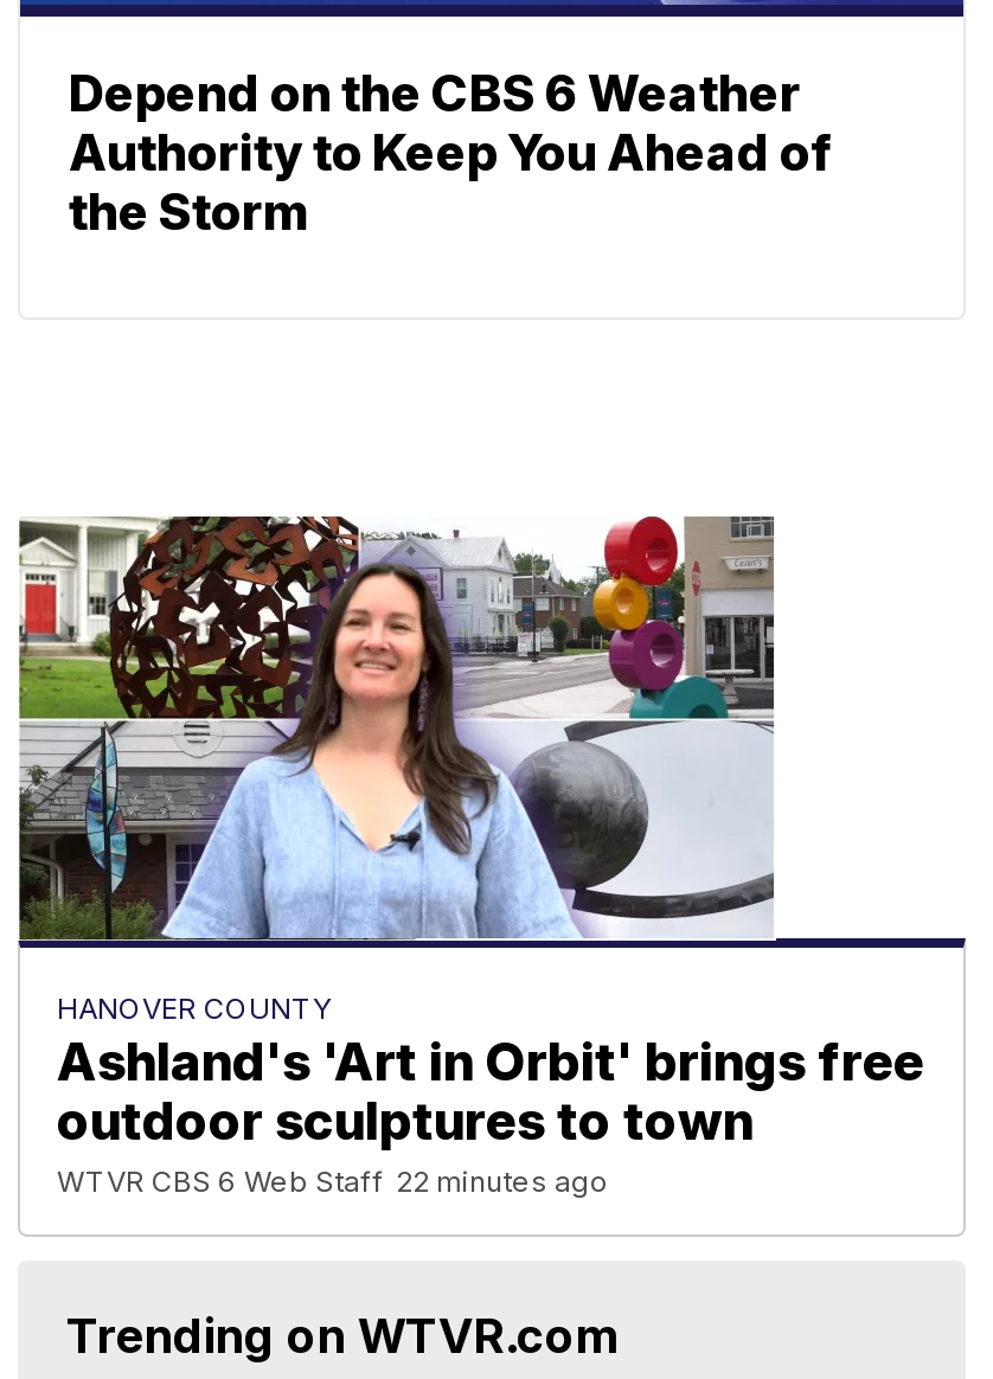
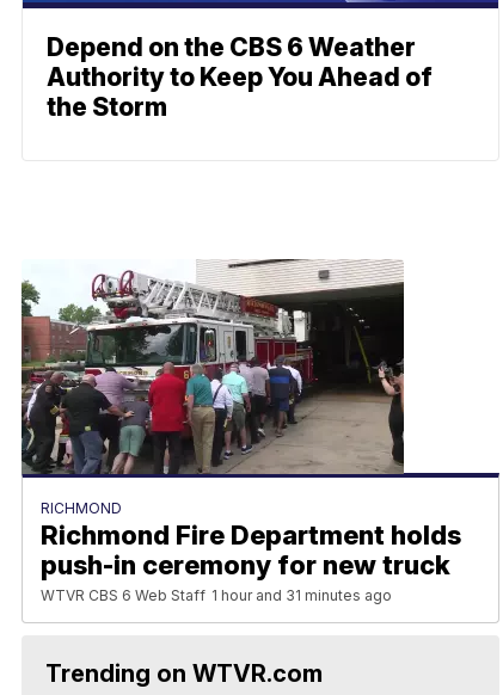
[15,514,924,1200] [image] | HANOVER COUNTY | Ashland's 'Art in Orbit' brings free | outdoor sculptures to town | WTVR CBS 6 Web Staff 22 minutes ago -> [20,258,462,605] [image] | RICHMOND | Richmond Fire Department holds | push-in ceremony for new truck | WTVR CBS 6 Web Staff 1 hour and 31 minutes ago

